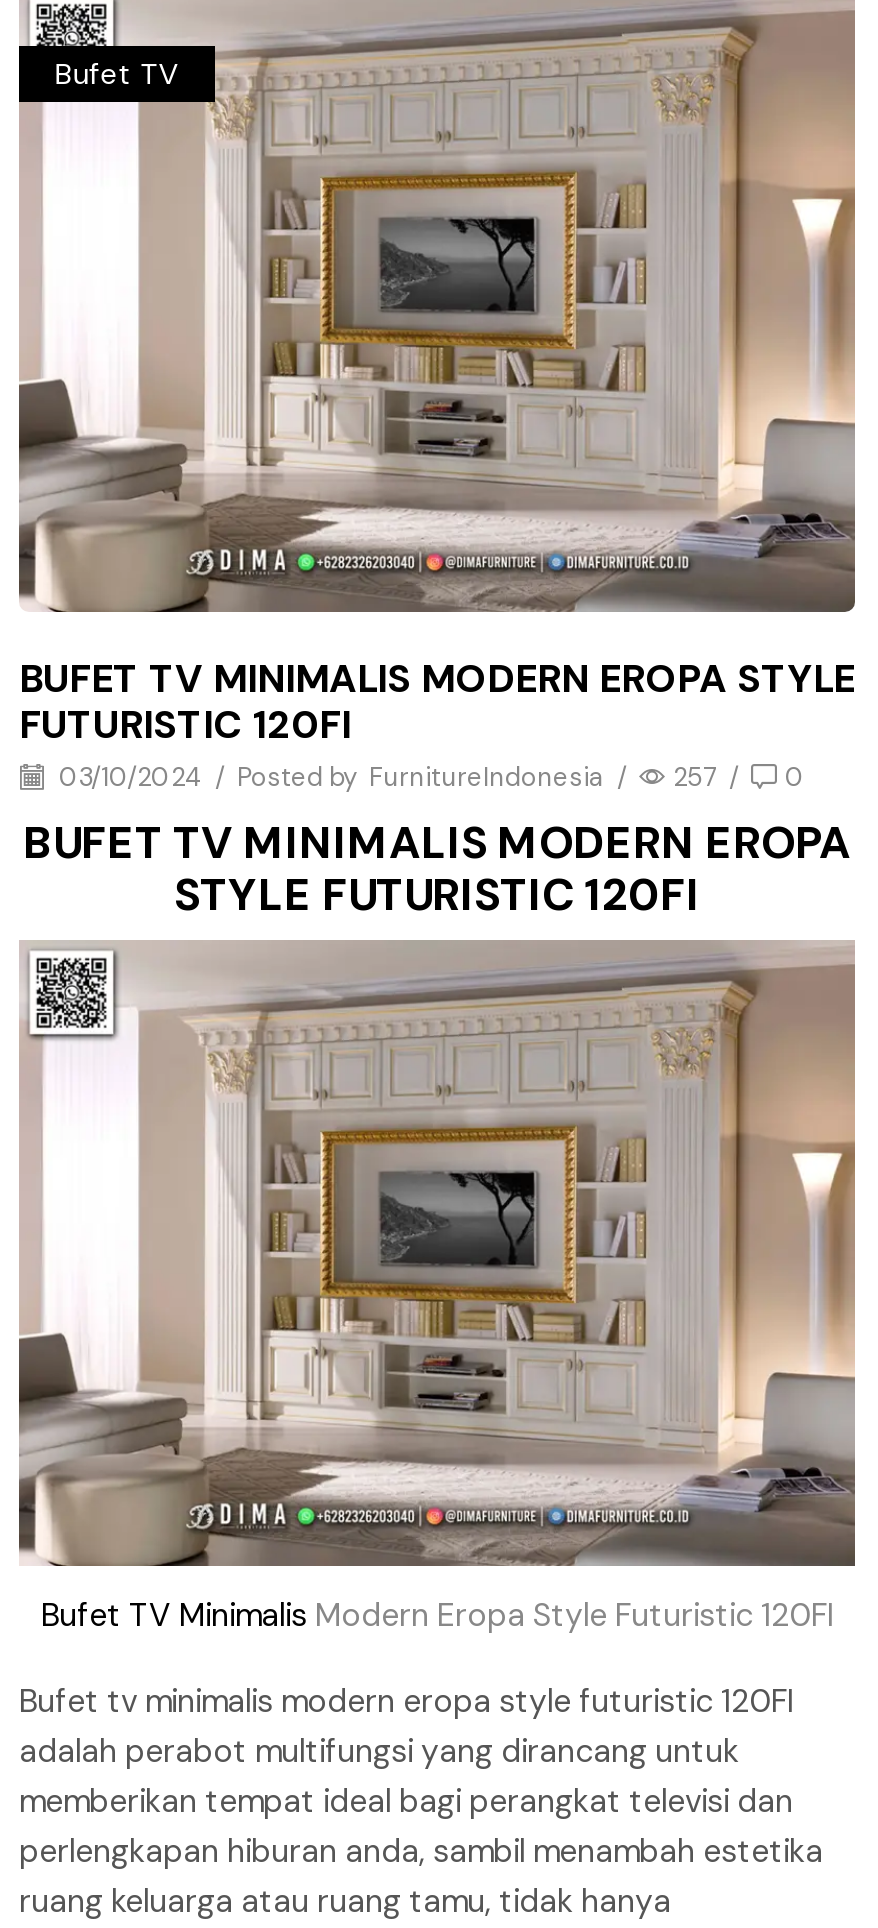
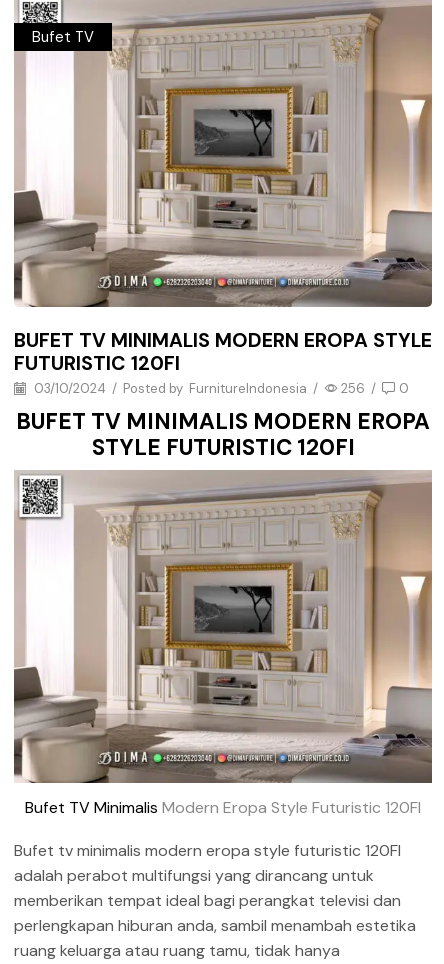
[673,761,739,795] 257 / -> [341,380,376,397] 256 /

